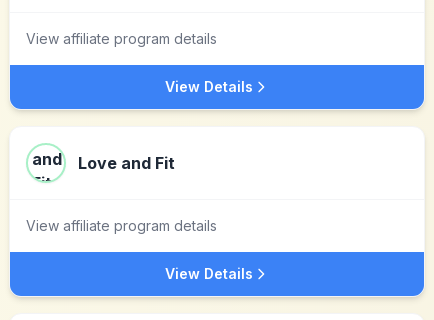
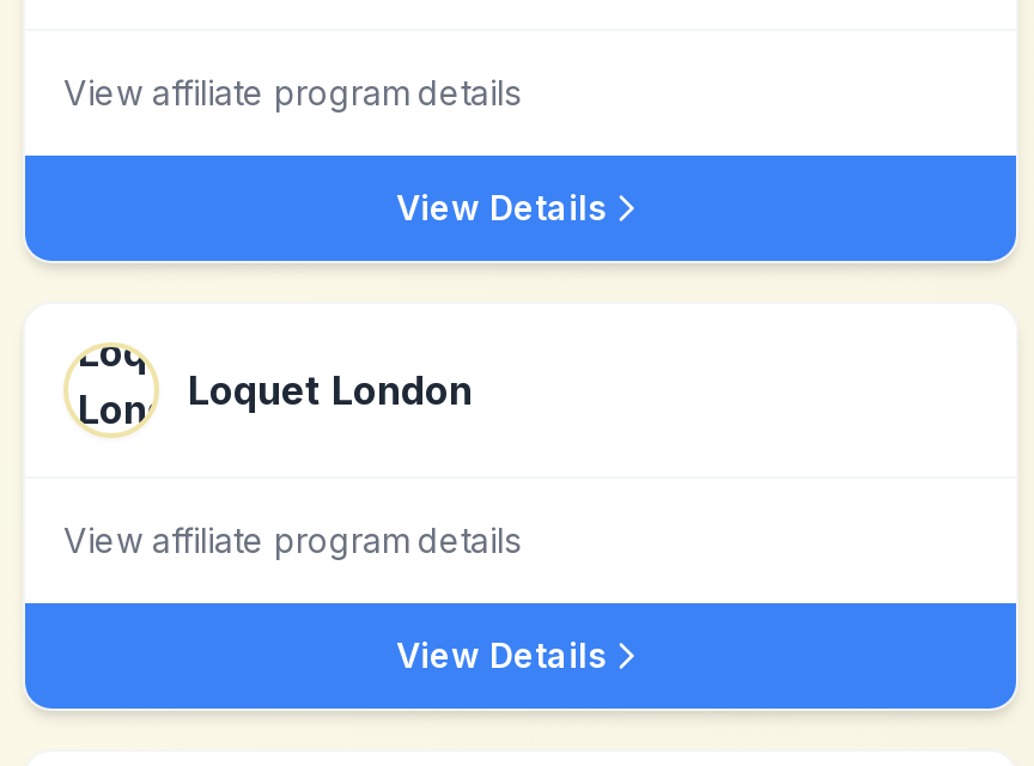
[26,143,175,183] [image] | Love and Fit -> [63,342,473,438] [image] | Loquet London

